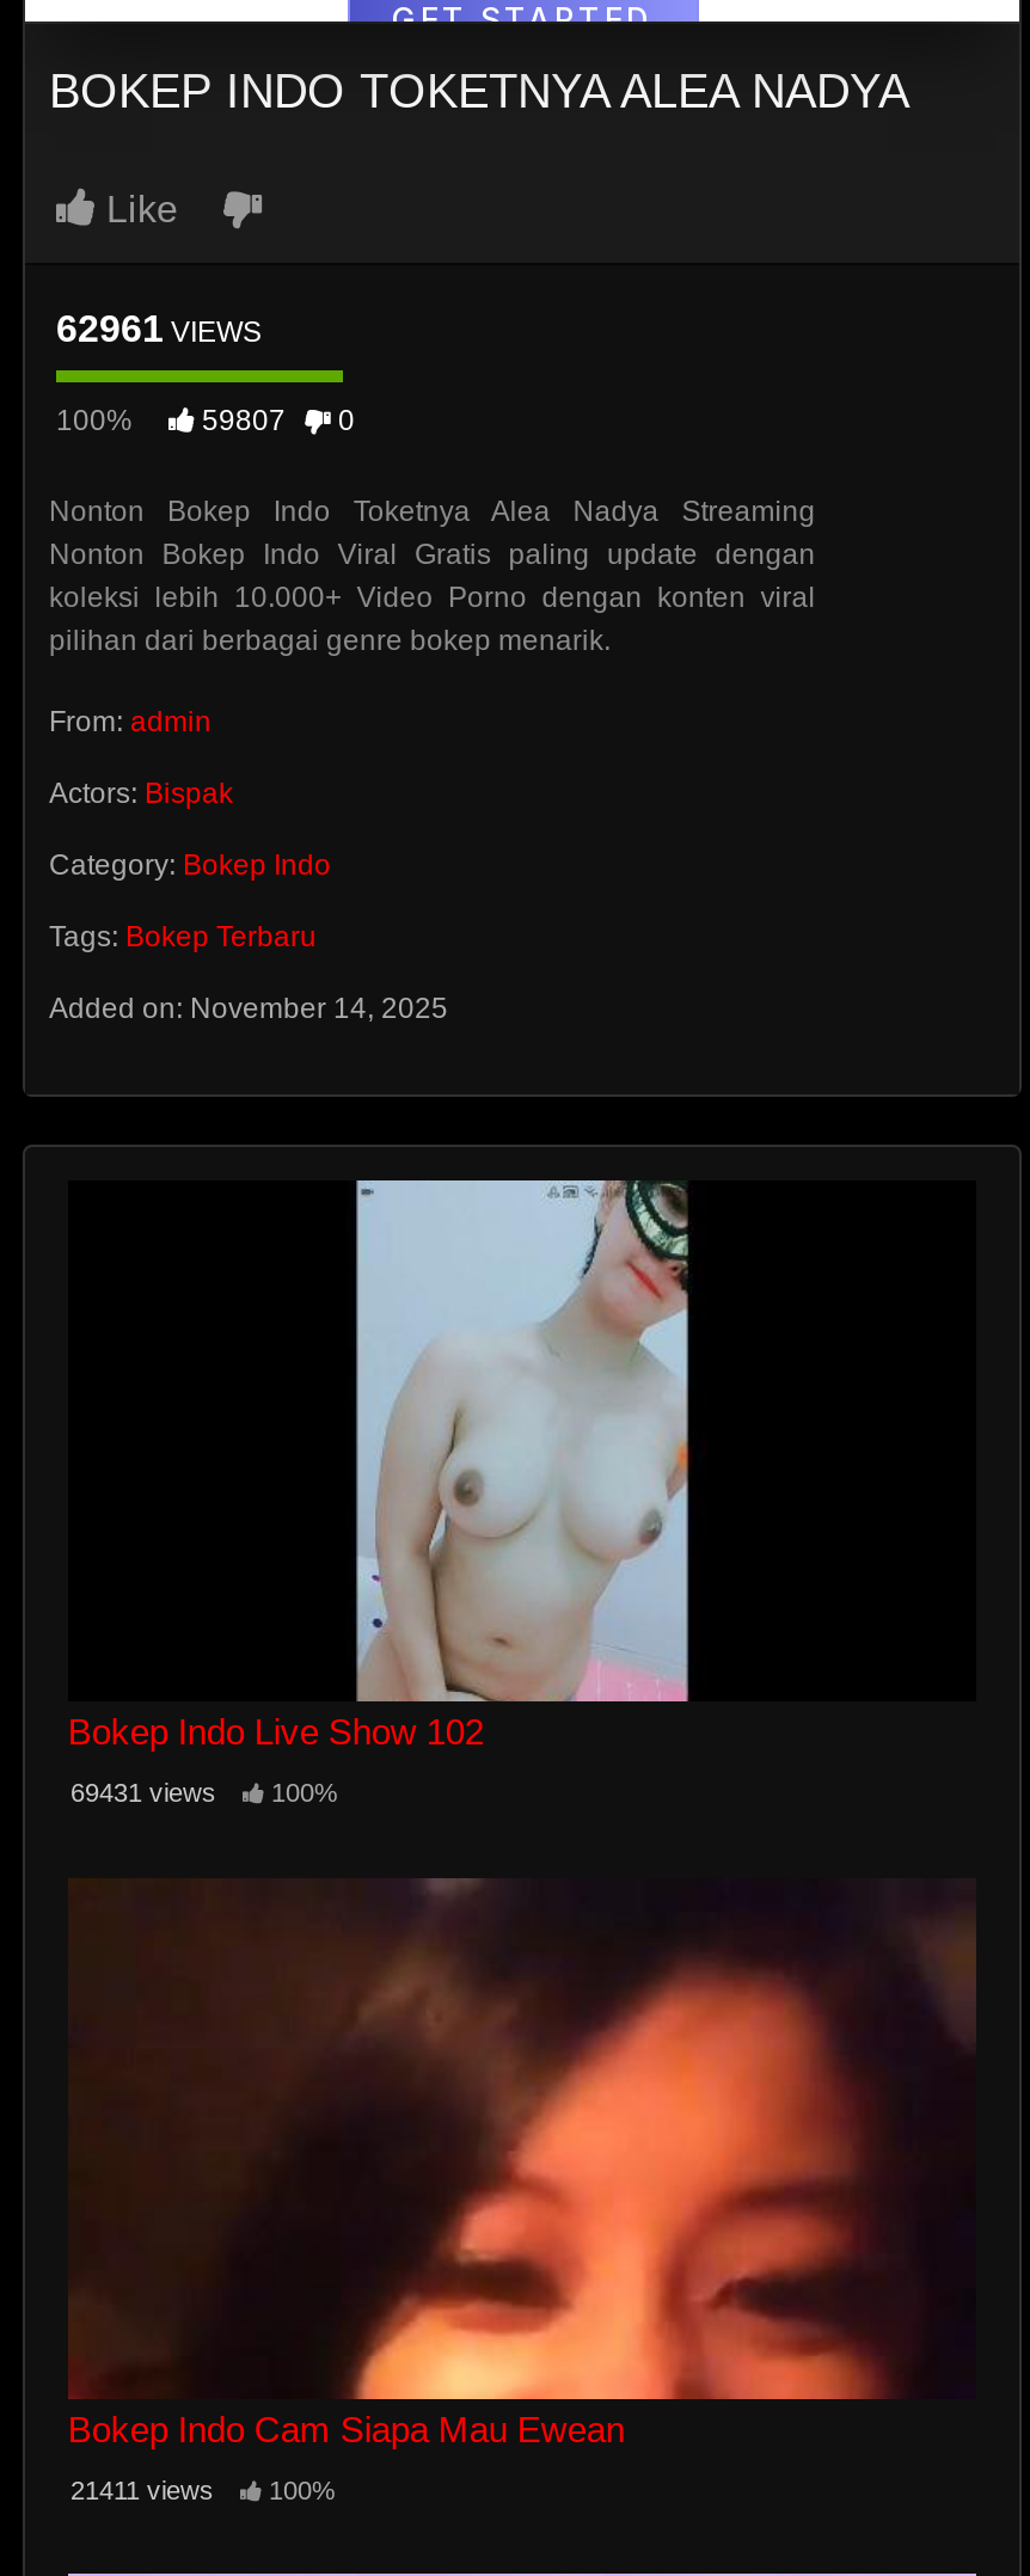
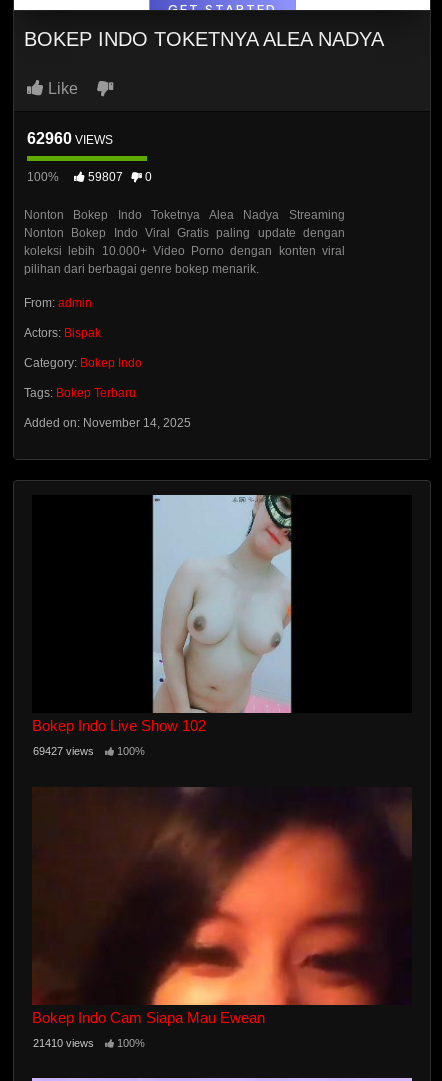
[56,308,262,349] 62961 VIEWS -> [27,130,113,147] 62960 VIEWS
[70,1778,338,1807] 69431 views 100% -> [33,745,145,757] 69427 views 100%
[70,2475,336,2503] 21411 views 100% -> [33,1037,145,1049] 21410 views 100%

